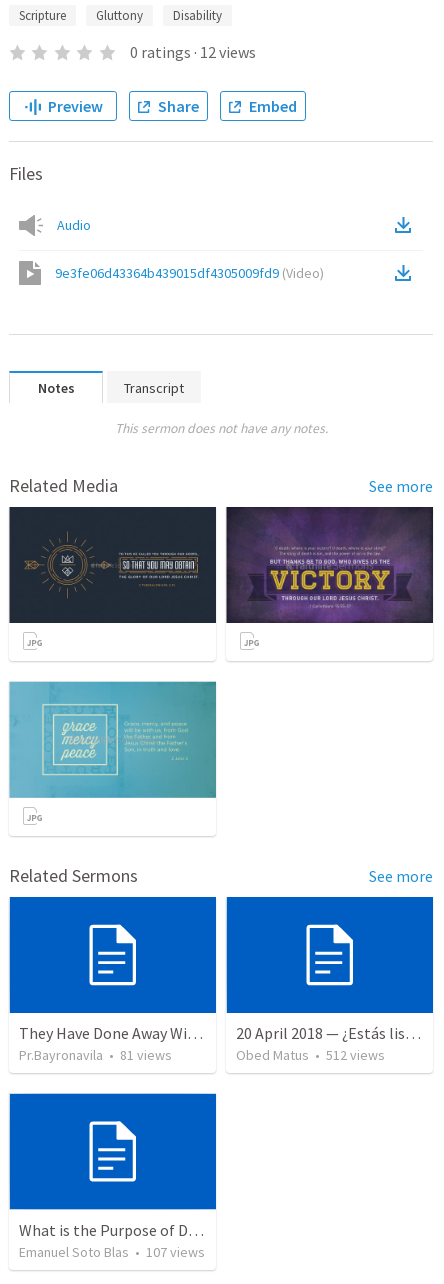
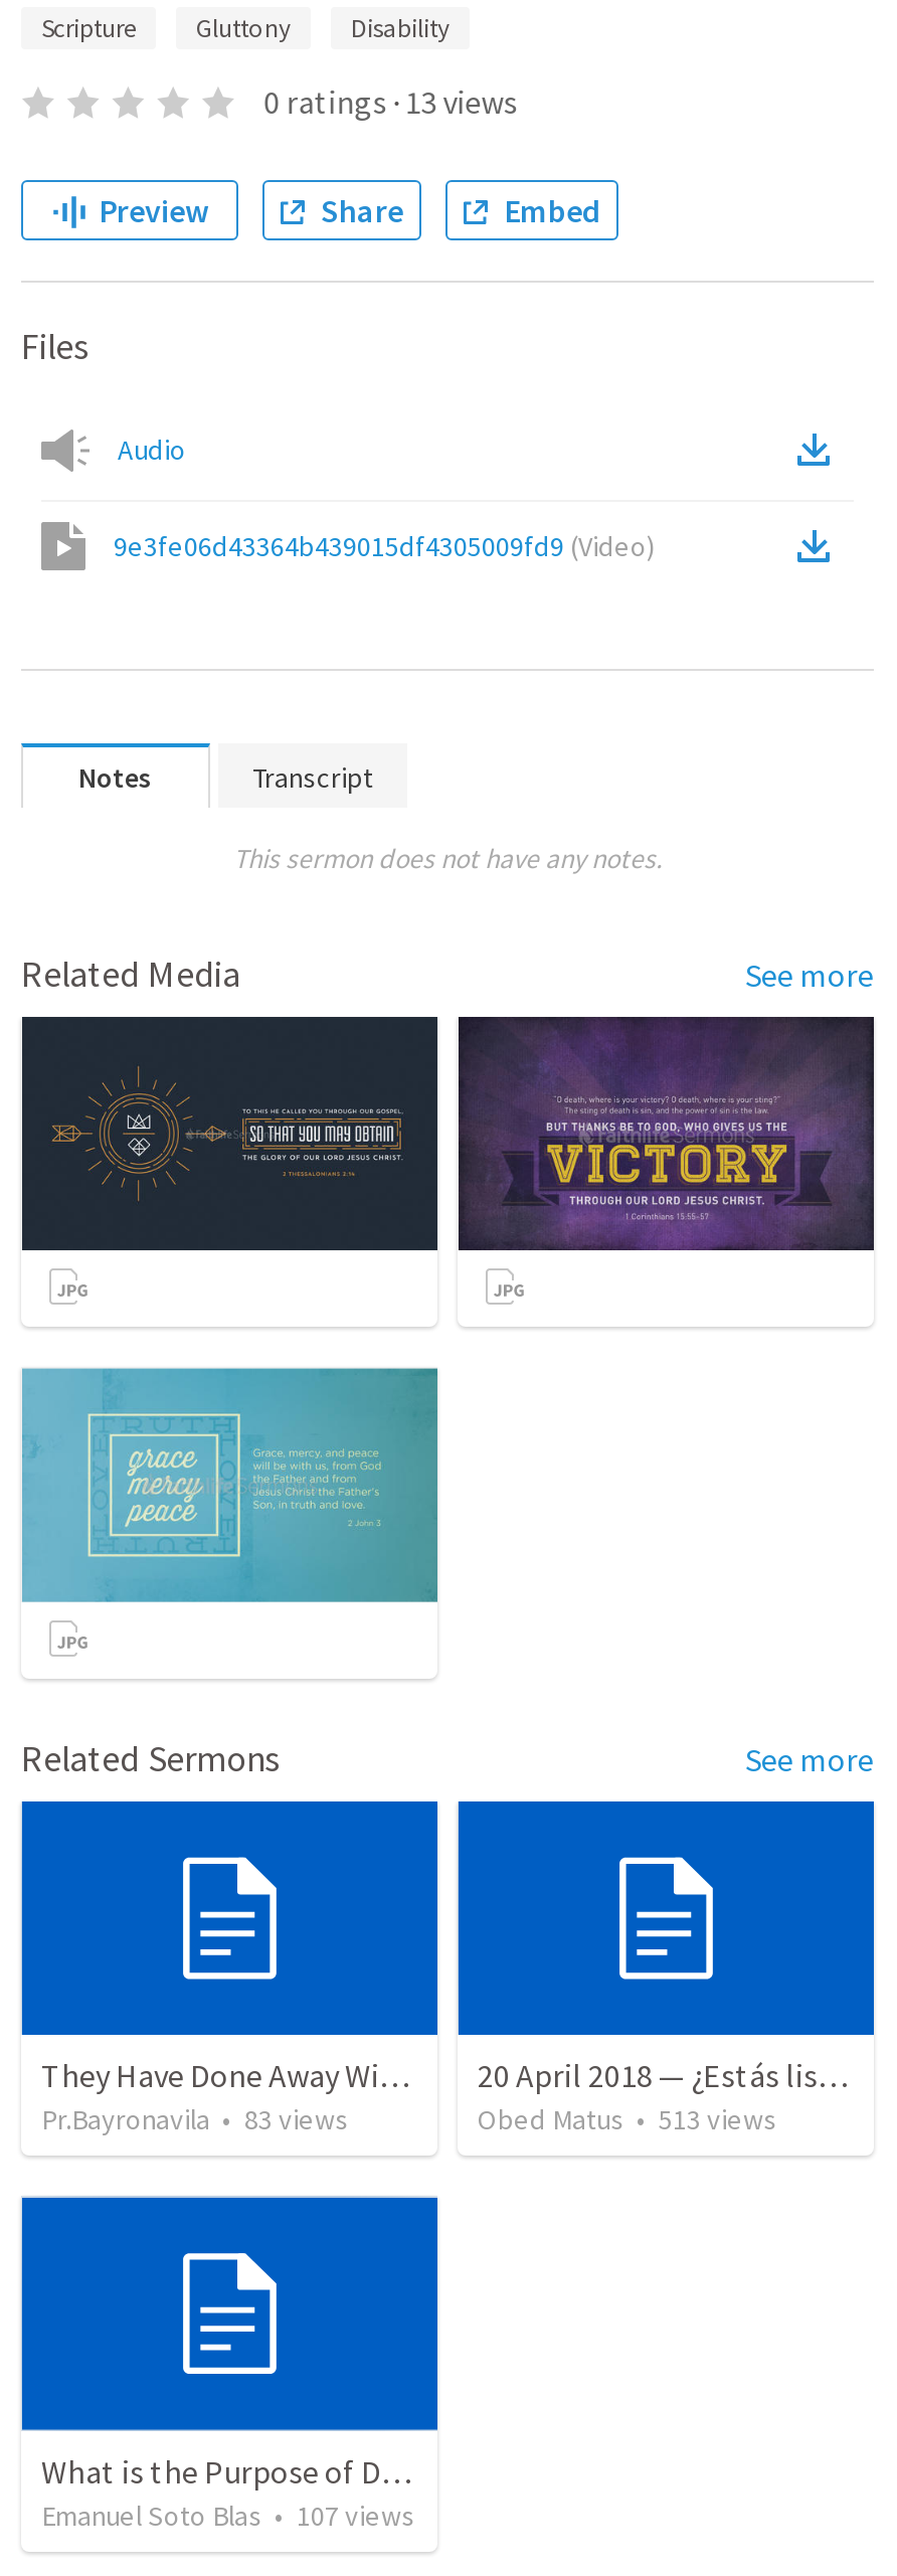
[130,42,256,62] 0 ratings · 12 views -> [264,81,517,122] 0 ratings · 13 views
[19,1046,172,1064] Pr.Bayronavila • 81 views -> [41,2102,349,2138] Pr.Bayronavila • 83 views
[236,1046,385,1064] Obed Matus • 512 views -> [478,2102,777,2138] Obed Matus • 513 views

